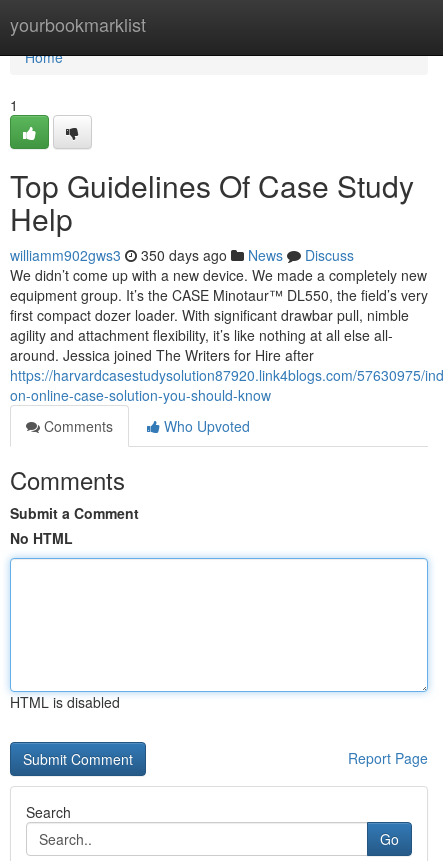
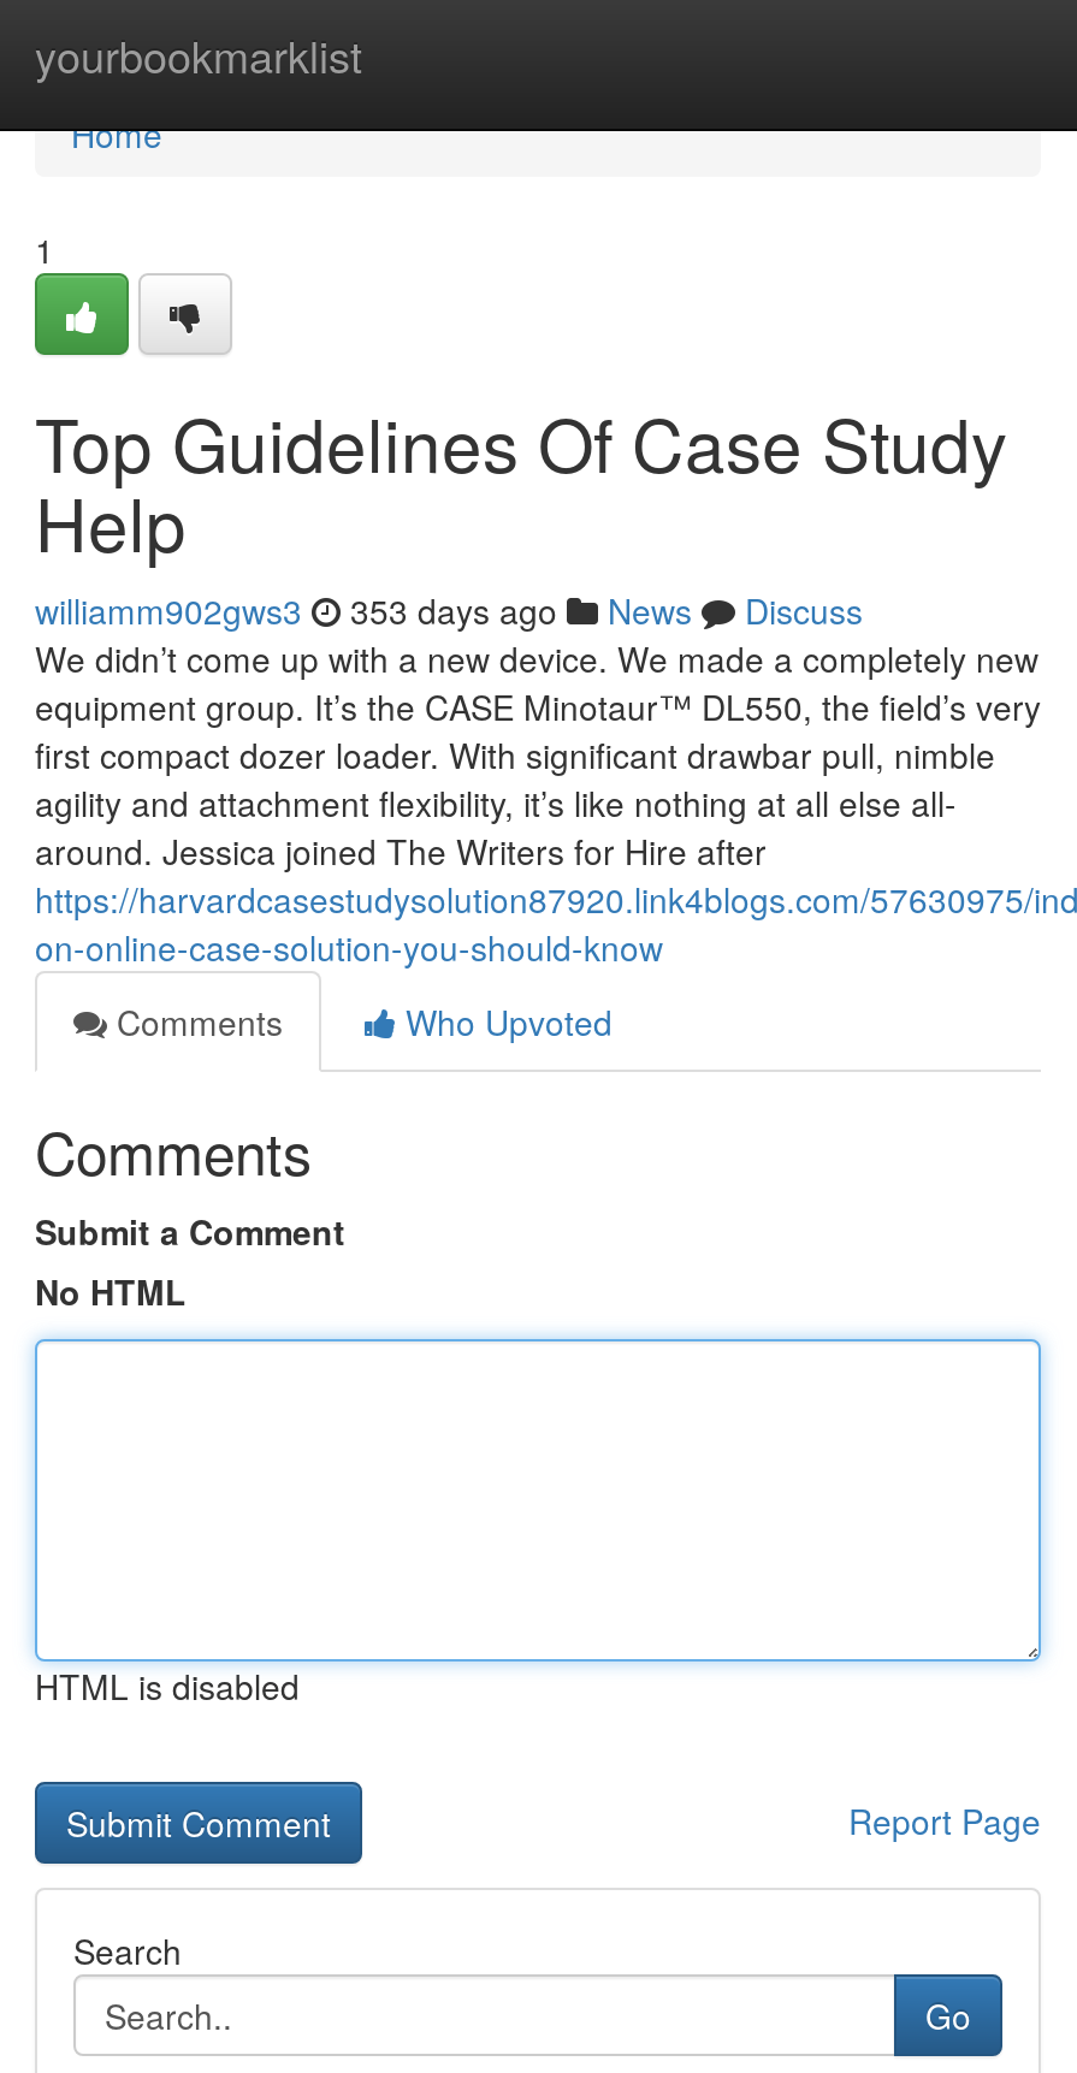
[10,245,354,265] williamm902gws3 350 days ago News Discuss -> [35,586,863,634] williamm902gws3 353 days ago News Discuss

